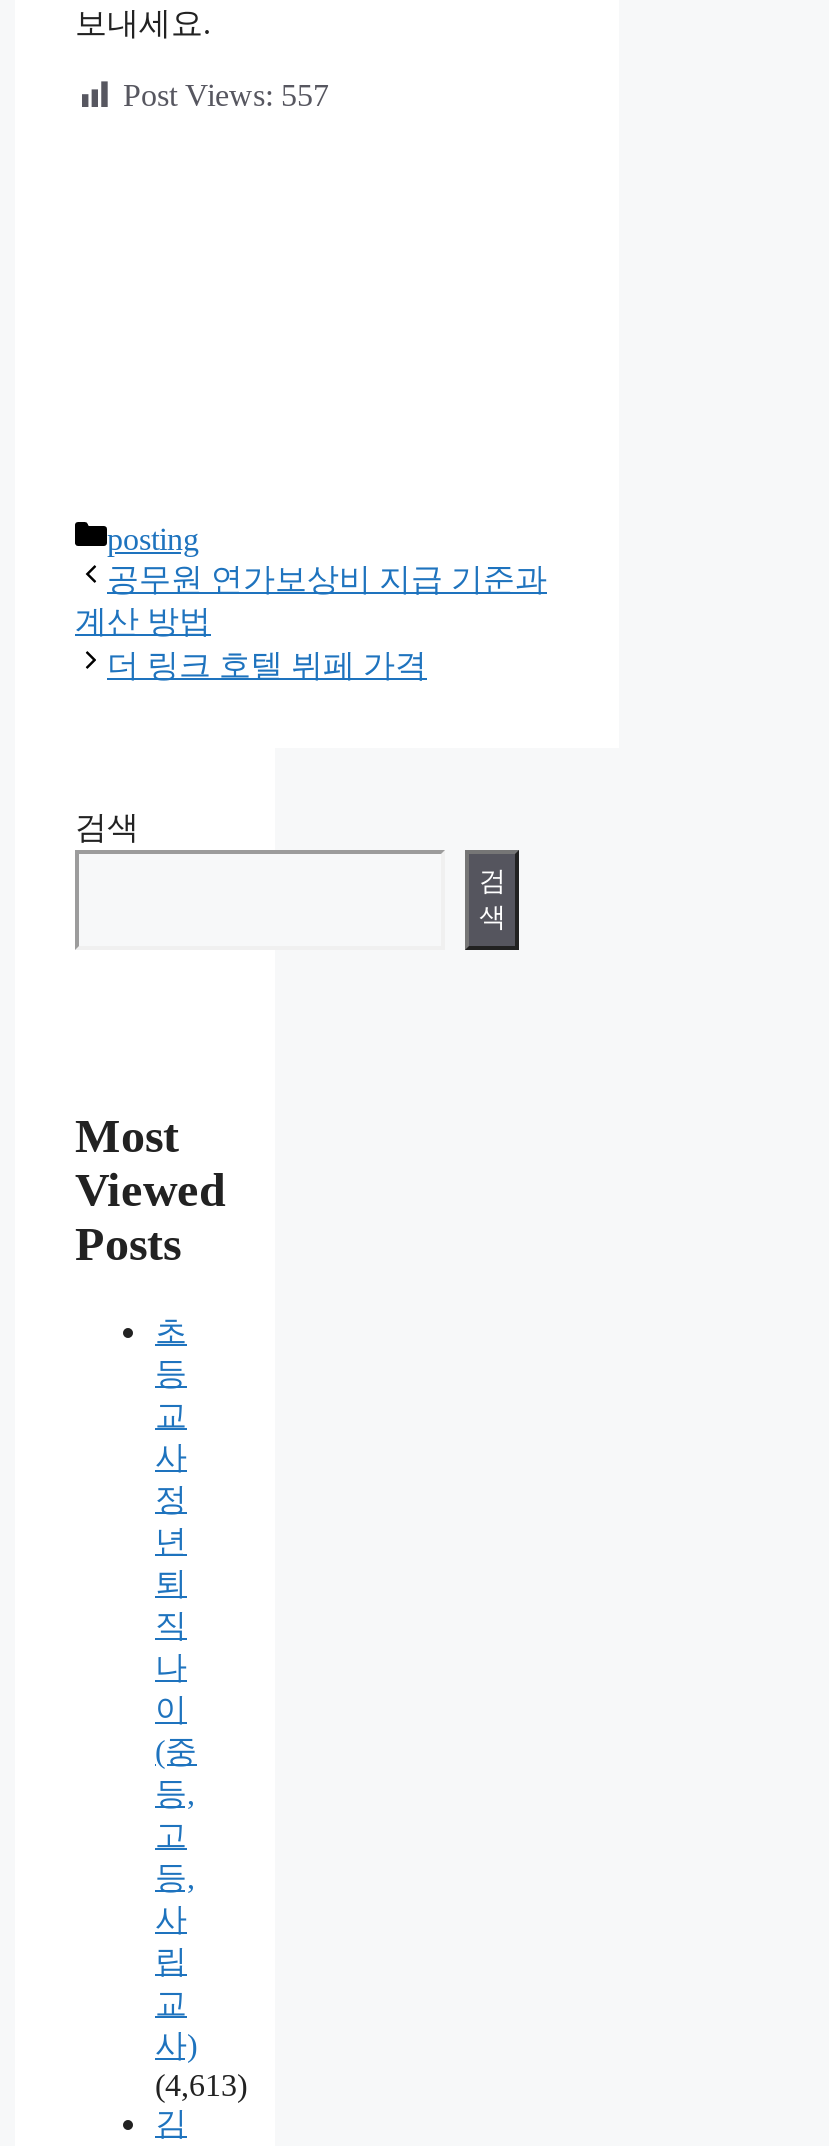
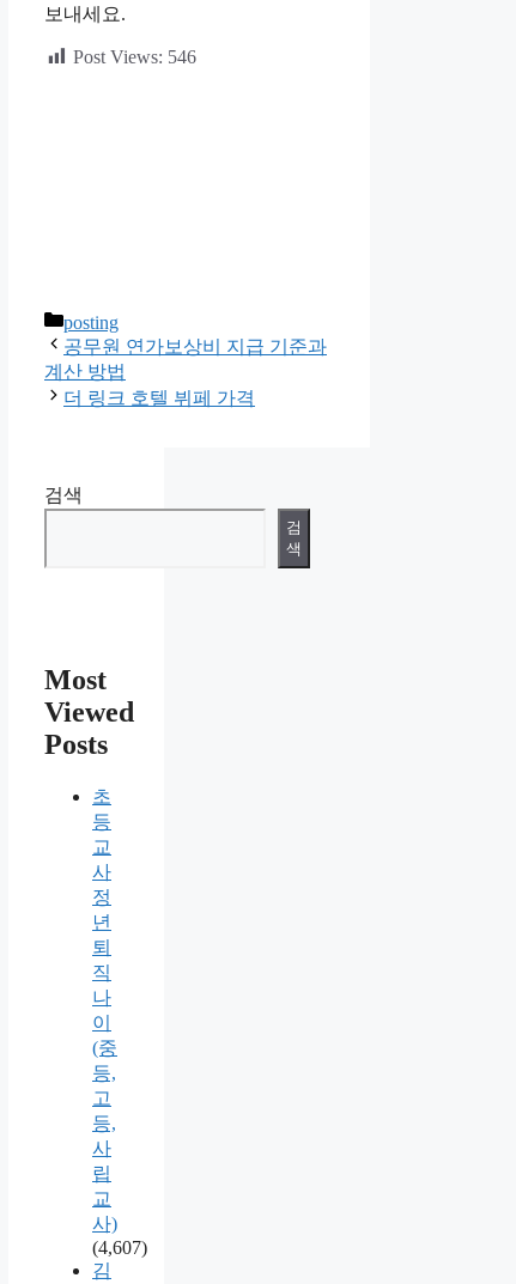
[123,78,329,112] Post Views: 557 -> [73,47,196,67] Post Views: 546
[155,2068,247,2102] (4,613) -> [92,1237,147,1258] (4,607)

